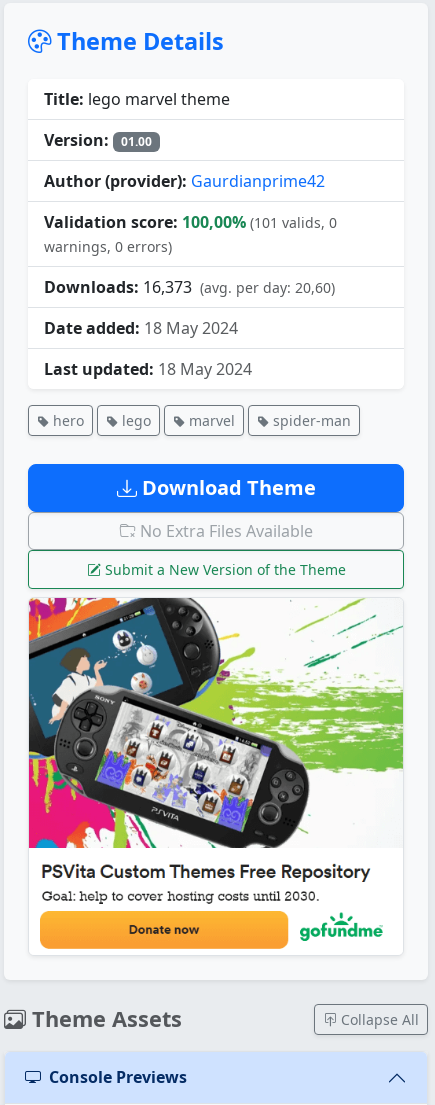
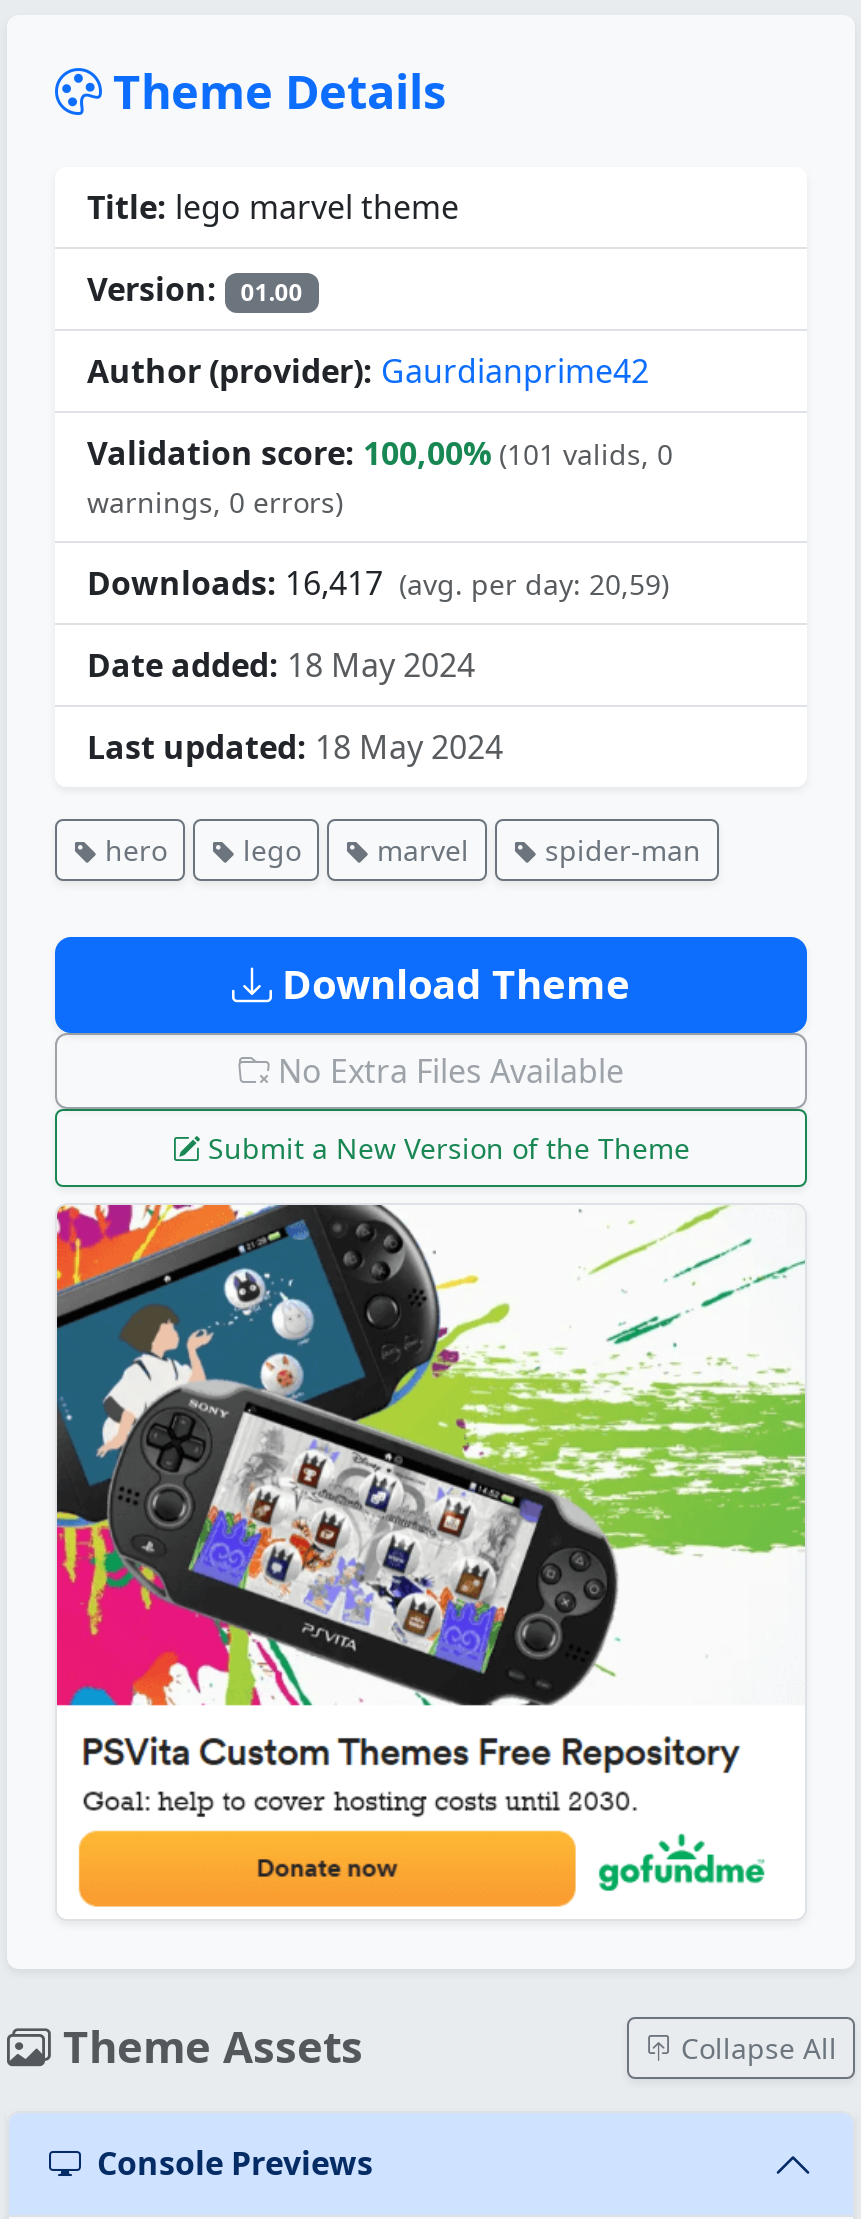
[44,276,335,298] Downloads: 16,373 (avg. per day: 20,60) -> [87,561,669,605] Downloads: 16,417 (avg. per day: 20,59)

